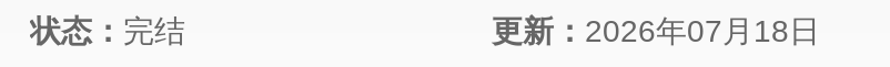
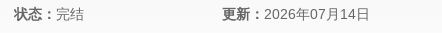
[492,14,820,49] 更新：2026年07月18日 -> [222,6,370,22] 更新：2026年07月14日

